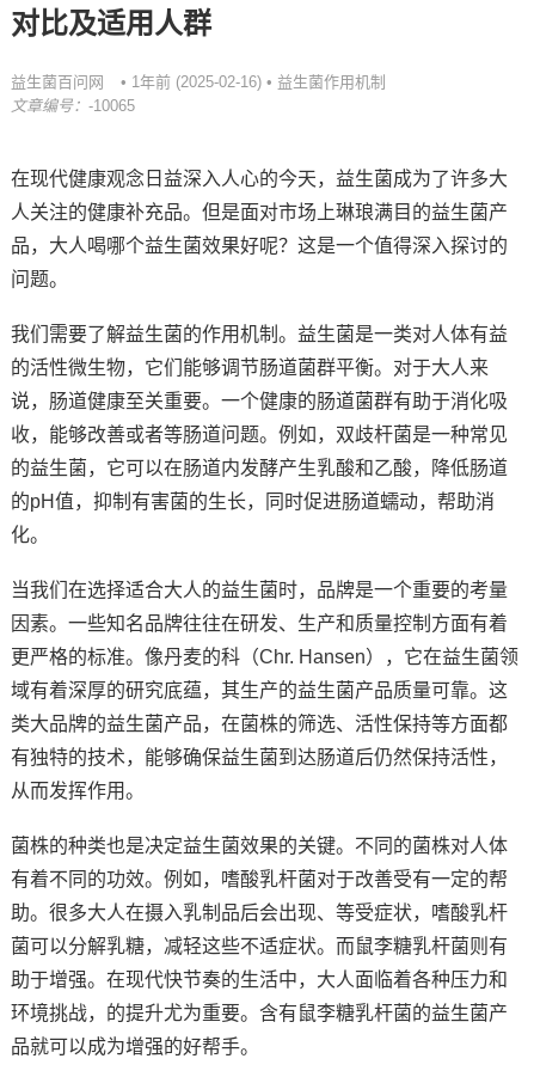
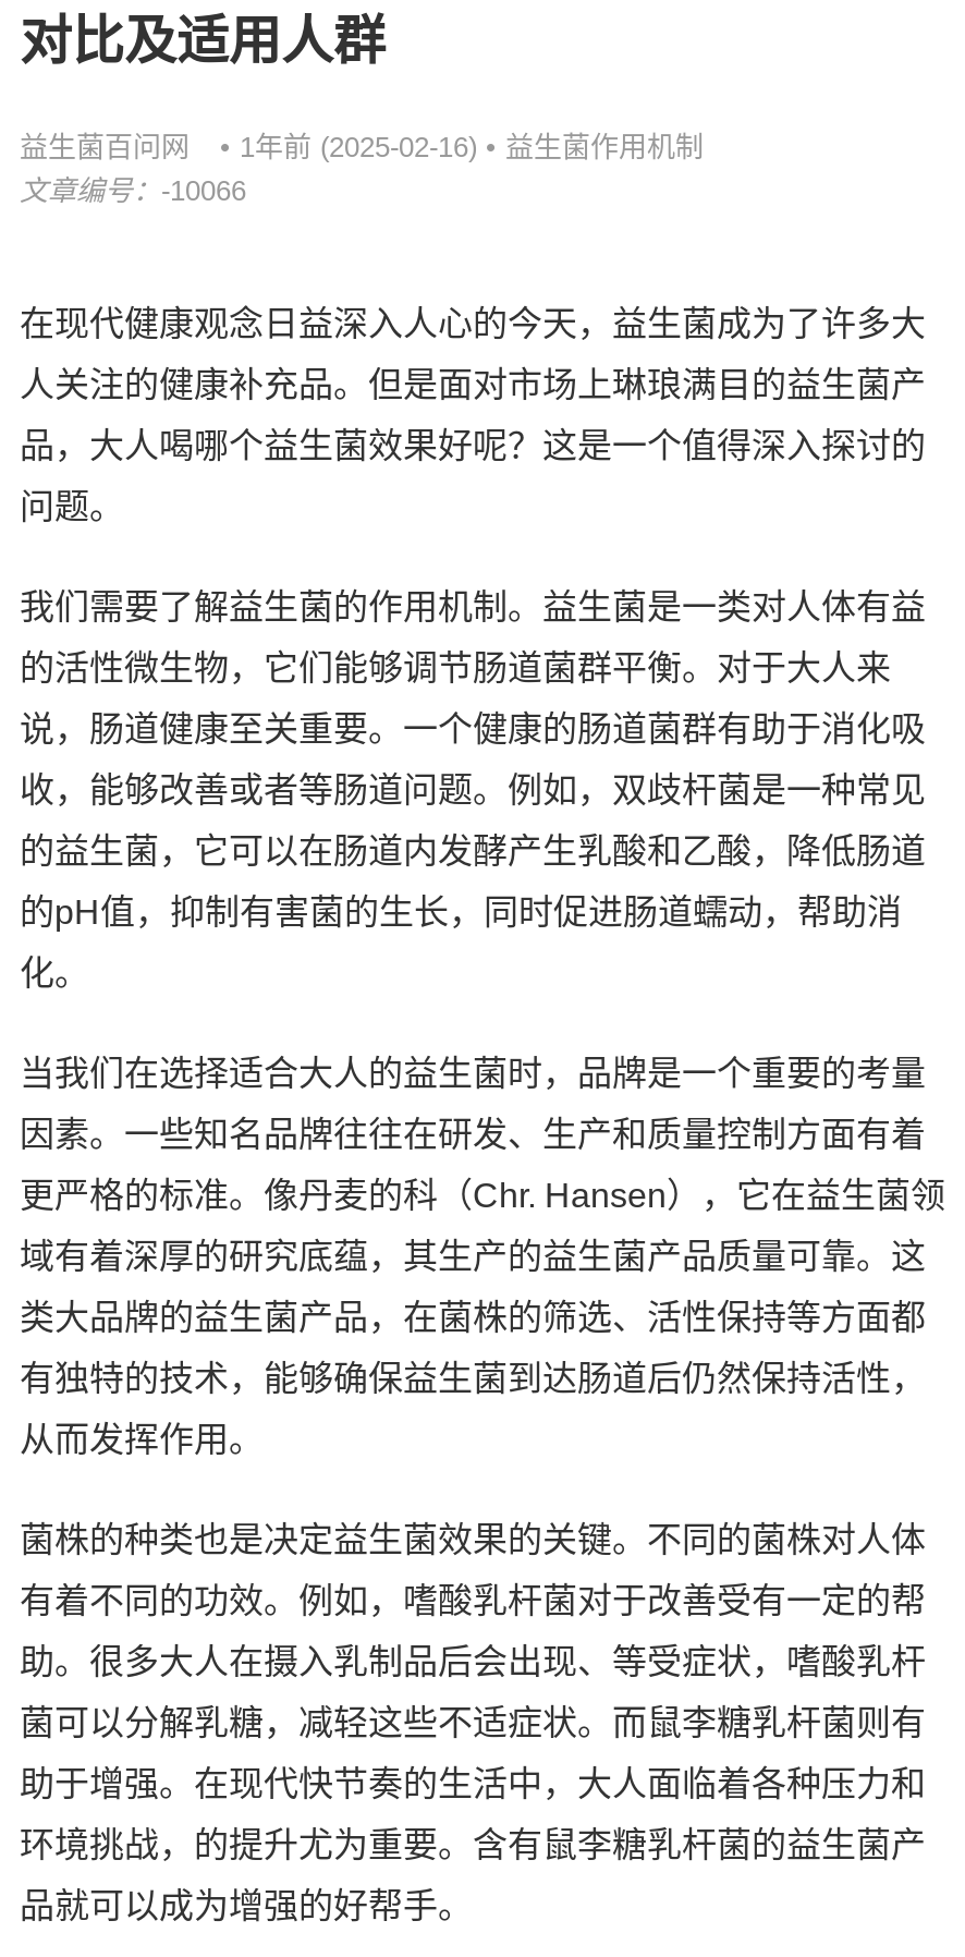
[11,97,135,115] 文章编号：-10065 -> [20,174,246,207] 文章编号：-10066

